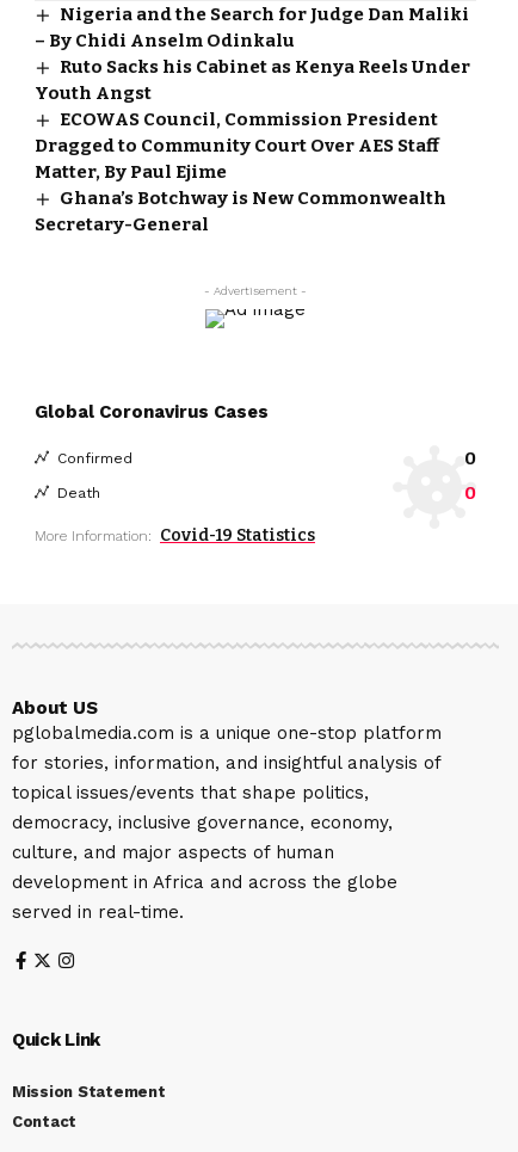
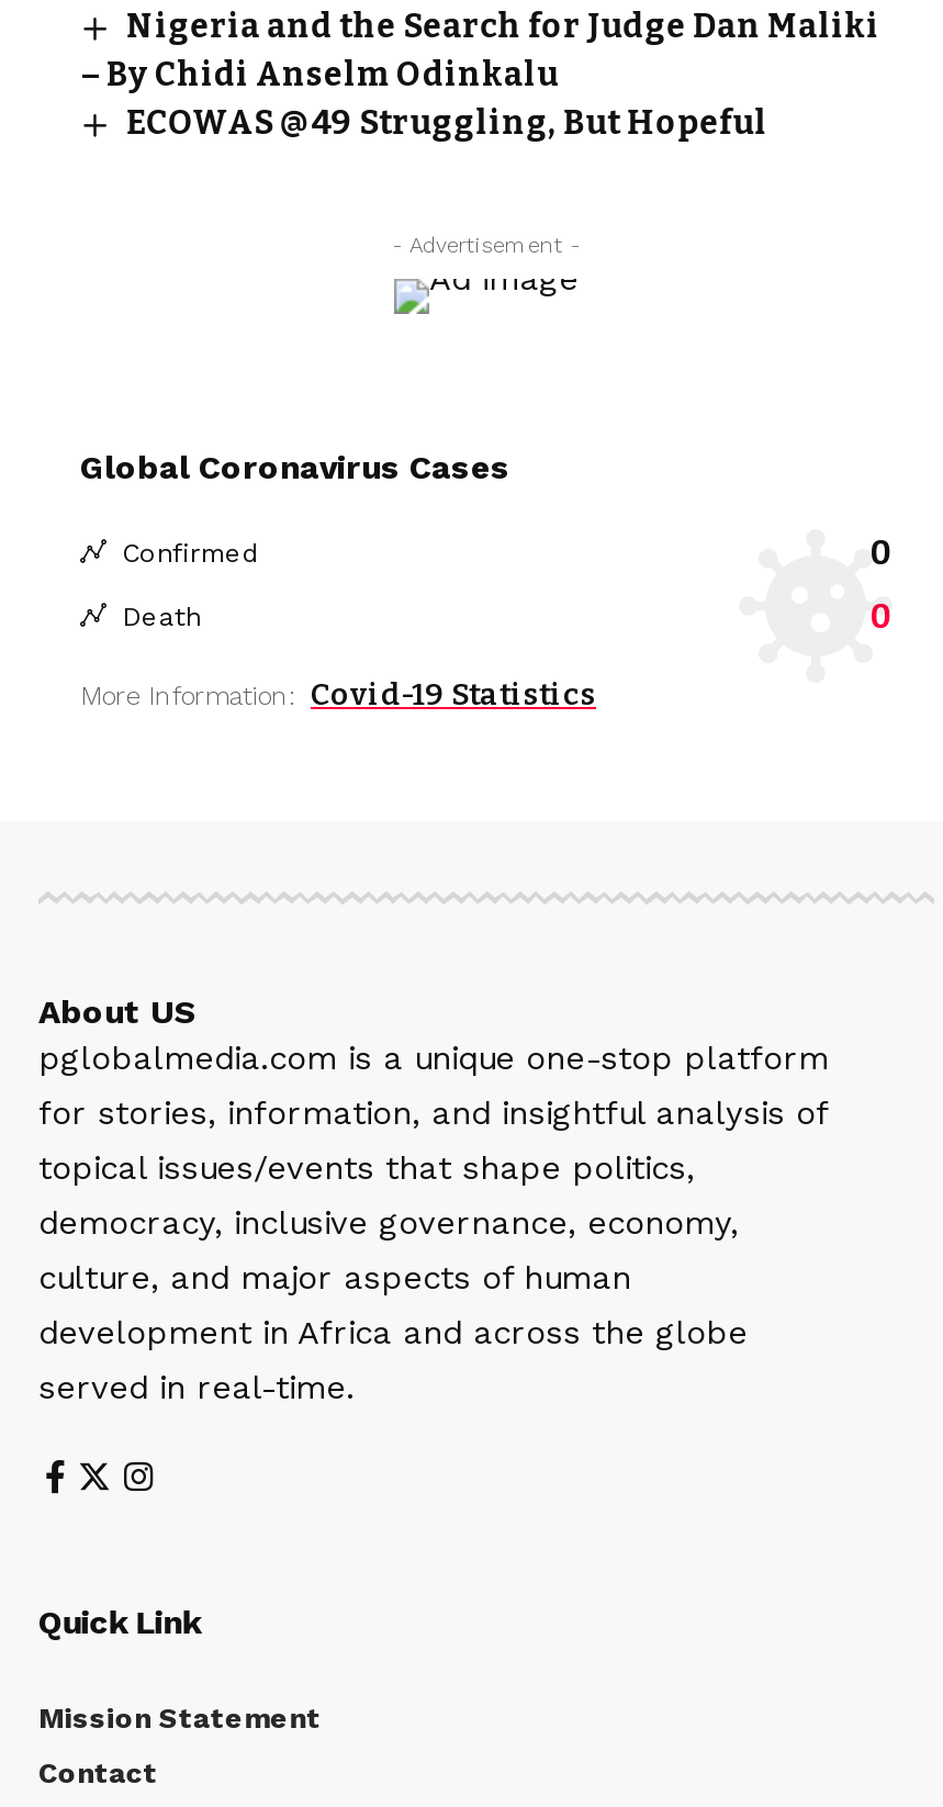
[35,56,470,235] Ruto Sacks his Cabinet as Kenya Reels Under | Youth Angst | ECOWAS Council, Commission President | Dragged to Community Court Over AES Staff | Matter, By Paul Ejime | Ghana’s Botchway is New Commonwealth | Secretary-General -> [126,102,768,142] ECOWAS @49 Struggling, But Hopeful

